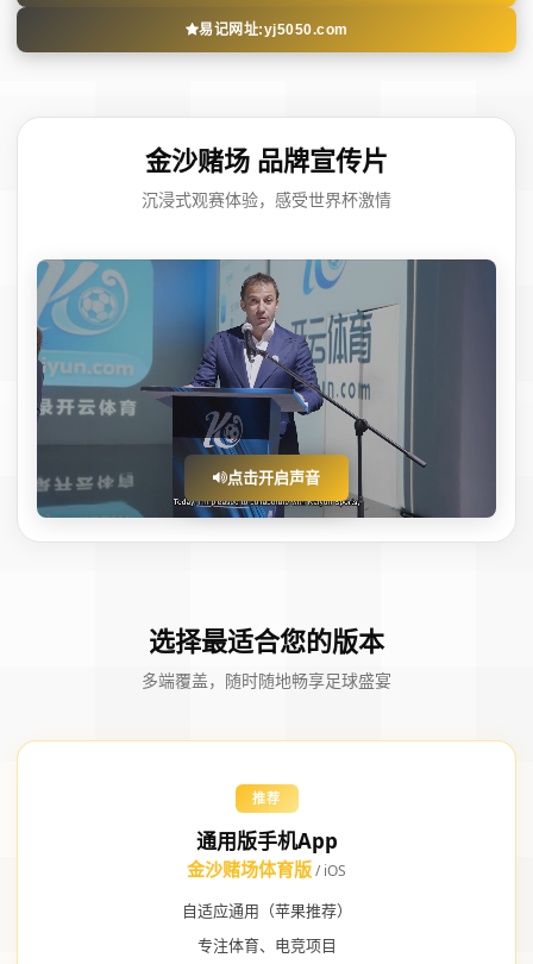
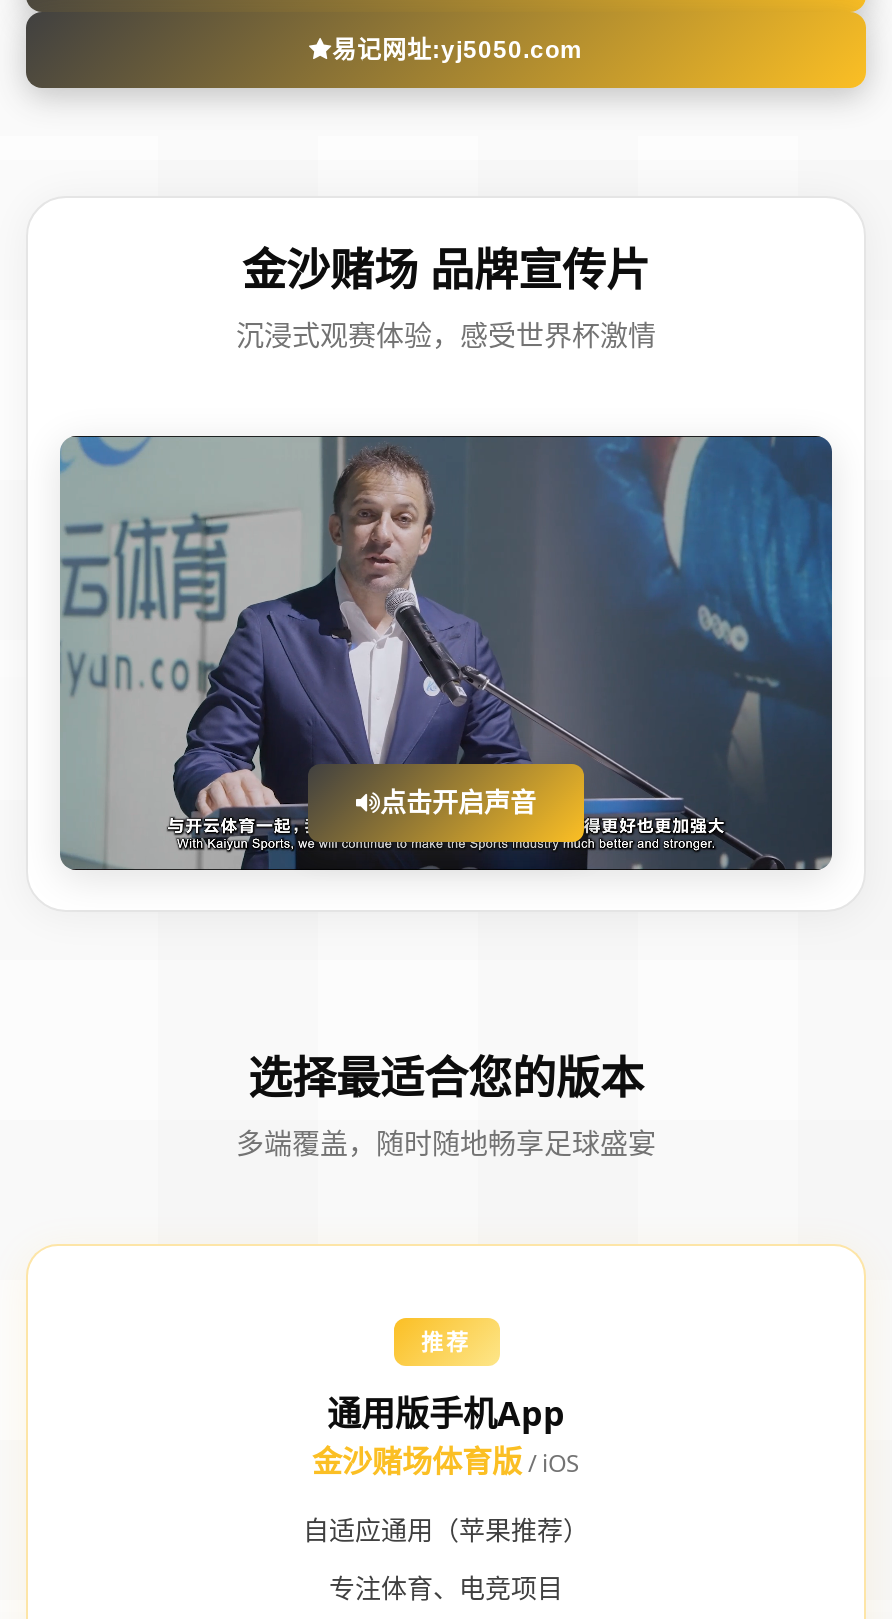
[36,258,496,519] [image] -> [60,434,832,872] [image]

